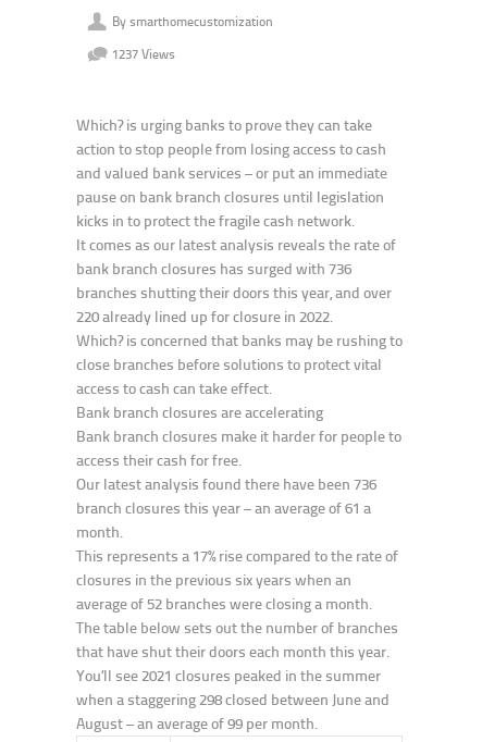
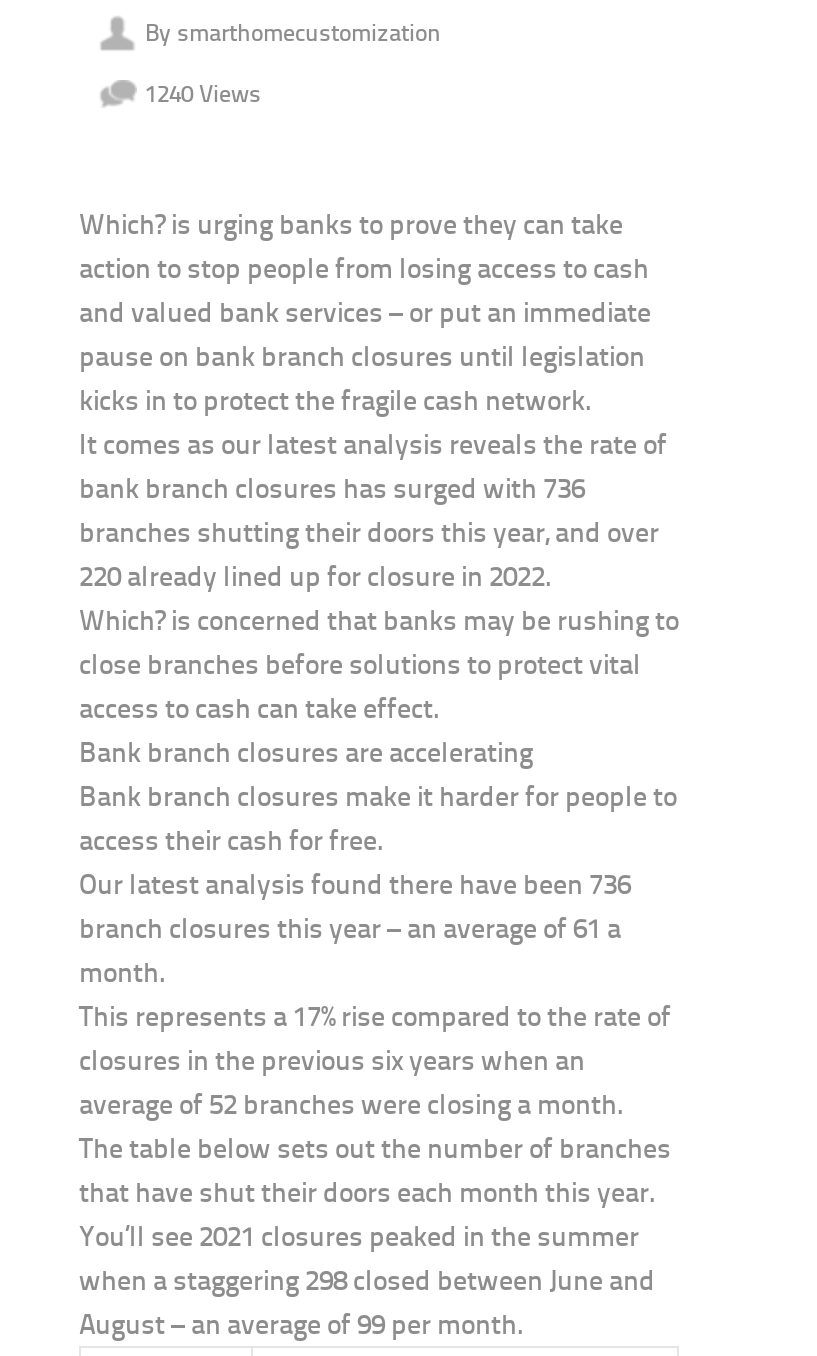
[112,45,175,63] 1237 Views -> [145,76,261,110] 1240 Views

